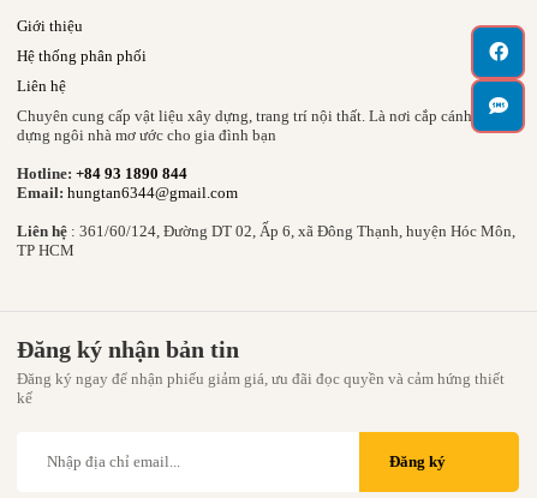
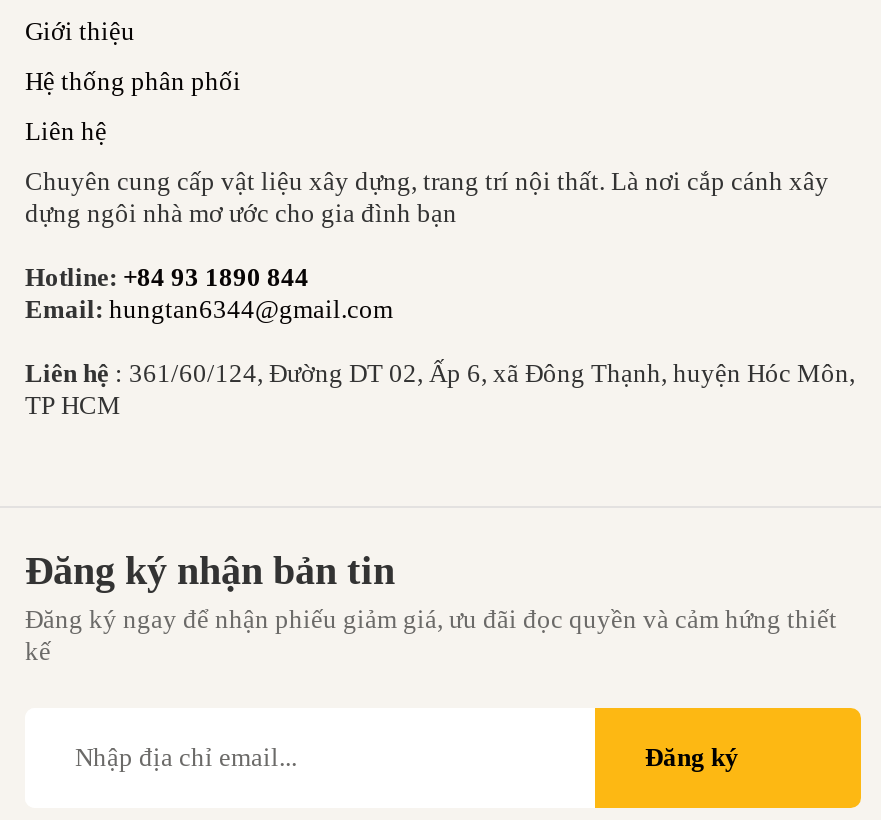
[470,24,526,134] [image] -> none

